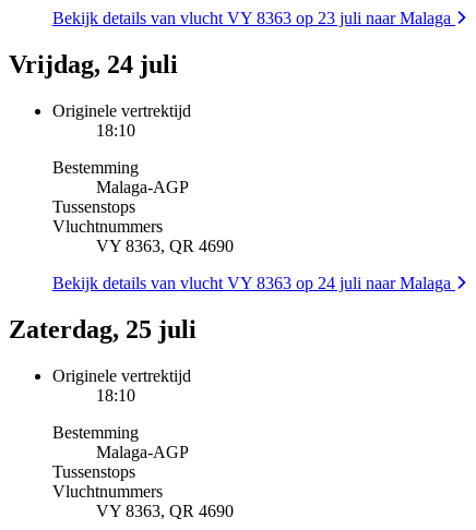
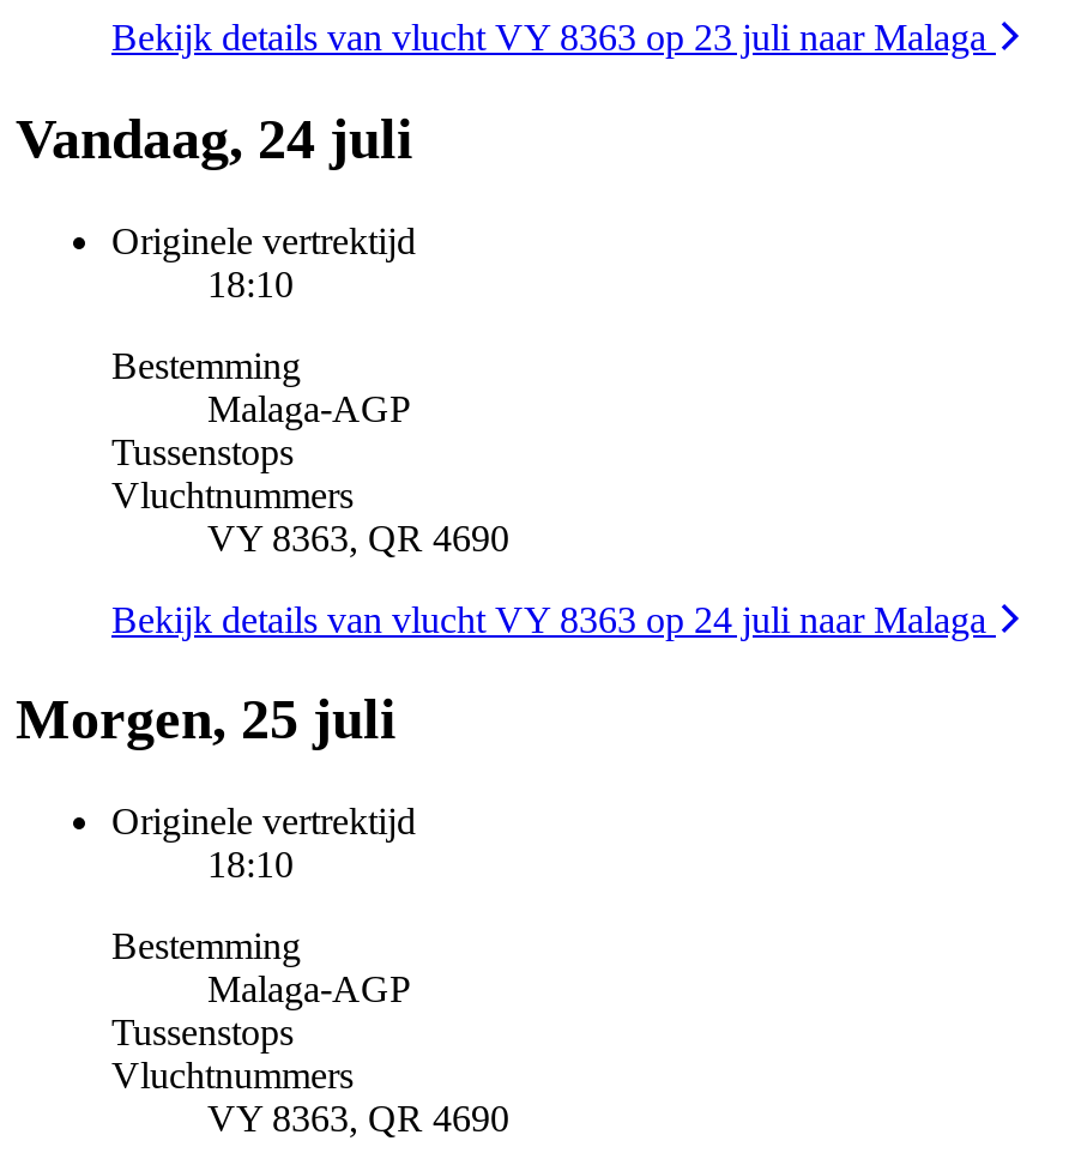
[9,50,178,79] Vrijdag, 24 juli -> [16,107,413,169] Vandaag, 24 juli
[9,315,197,343] Zaterdag, 25 juli -> [16,689,397,751] Morgen, 25 juli

